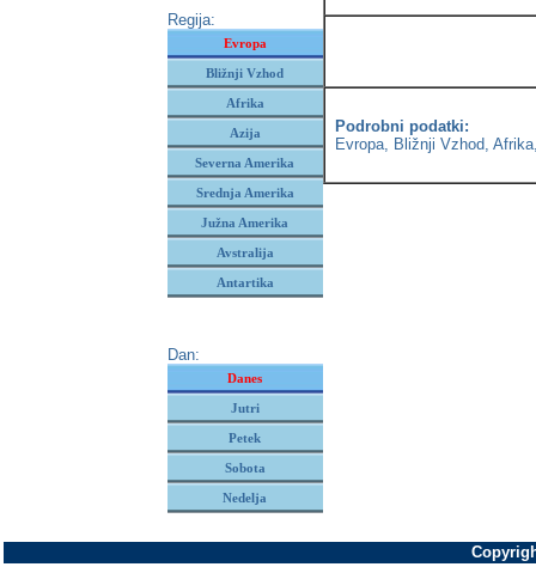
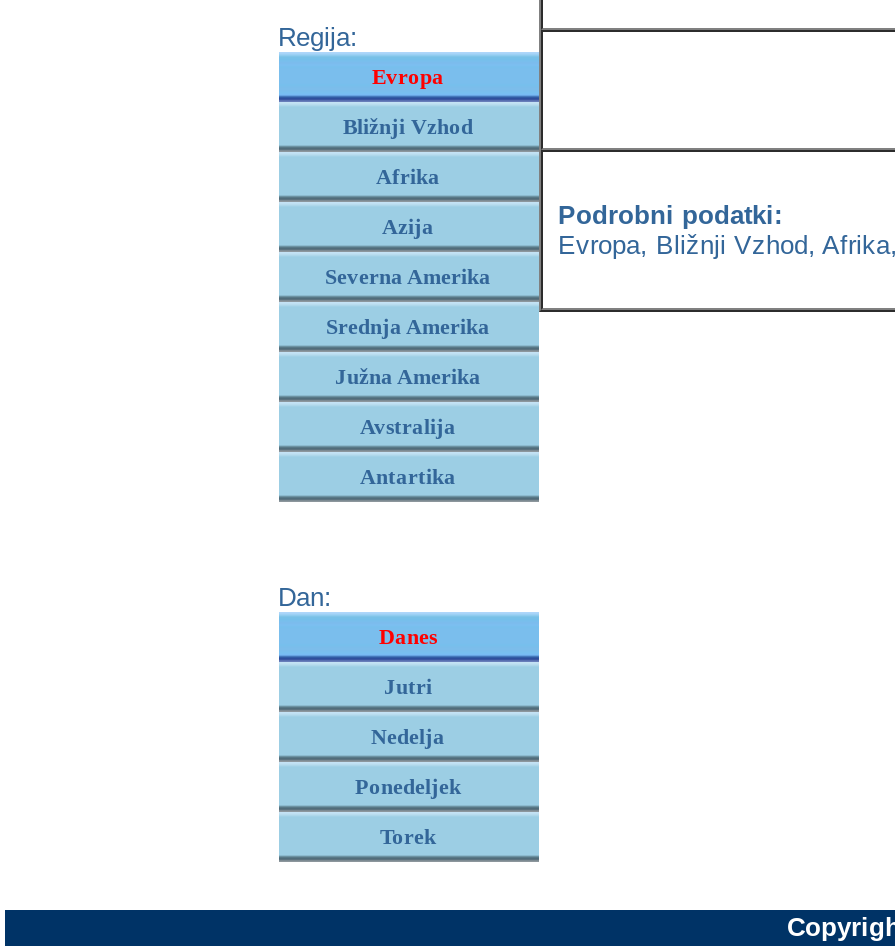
[224,431,265,475] Petek | Sobota -> none
moved [223,490,267,505] -> [371,724,445,748]: Nedelja
none -> [355,774,461,848] Ponedeljek | Torek

